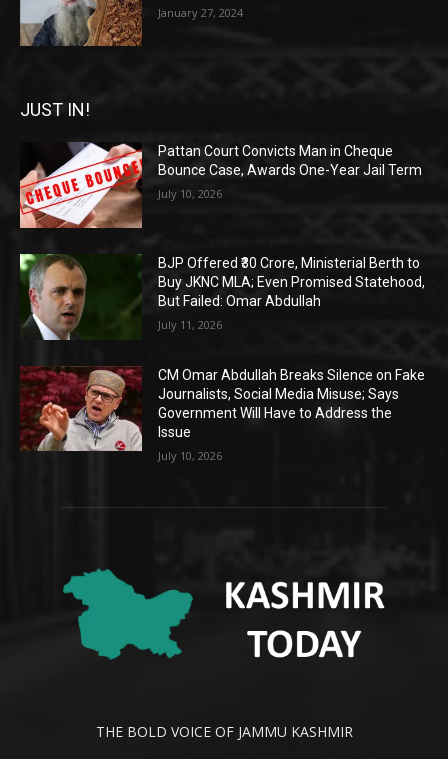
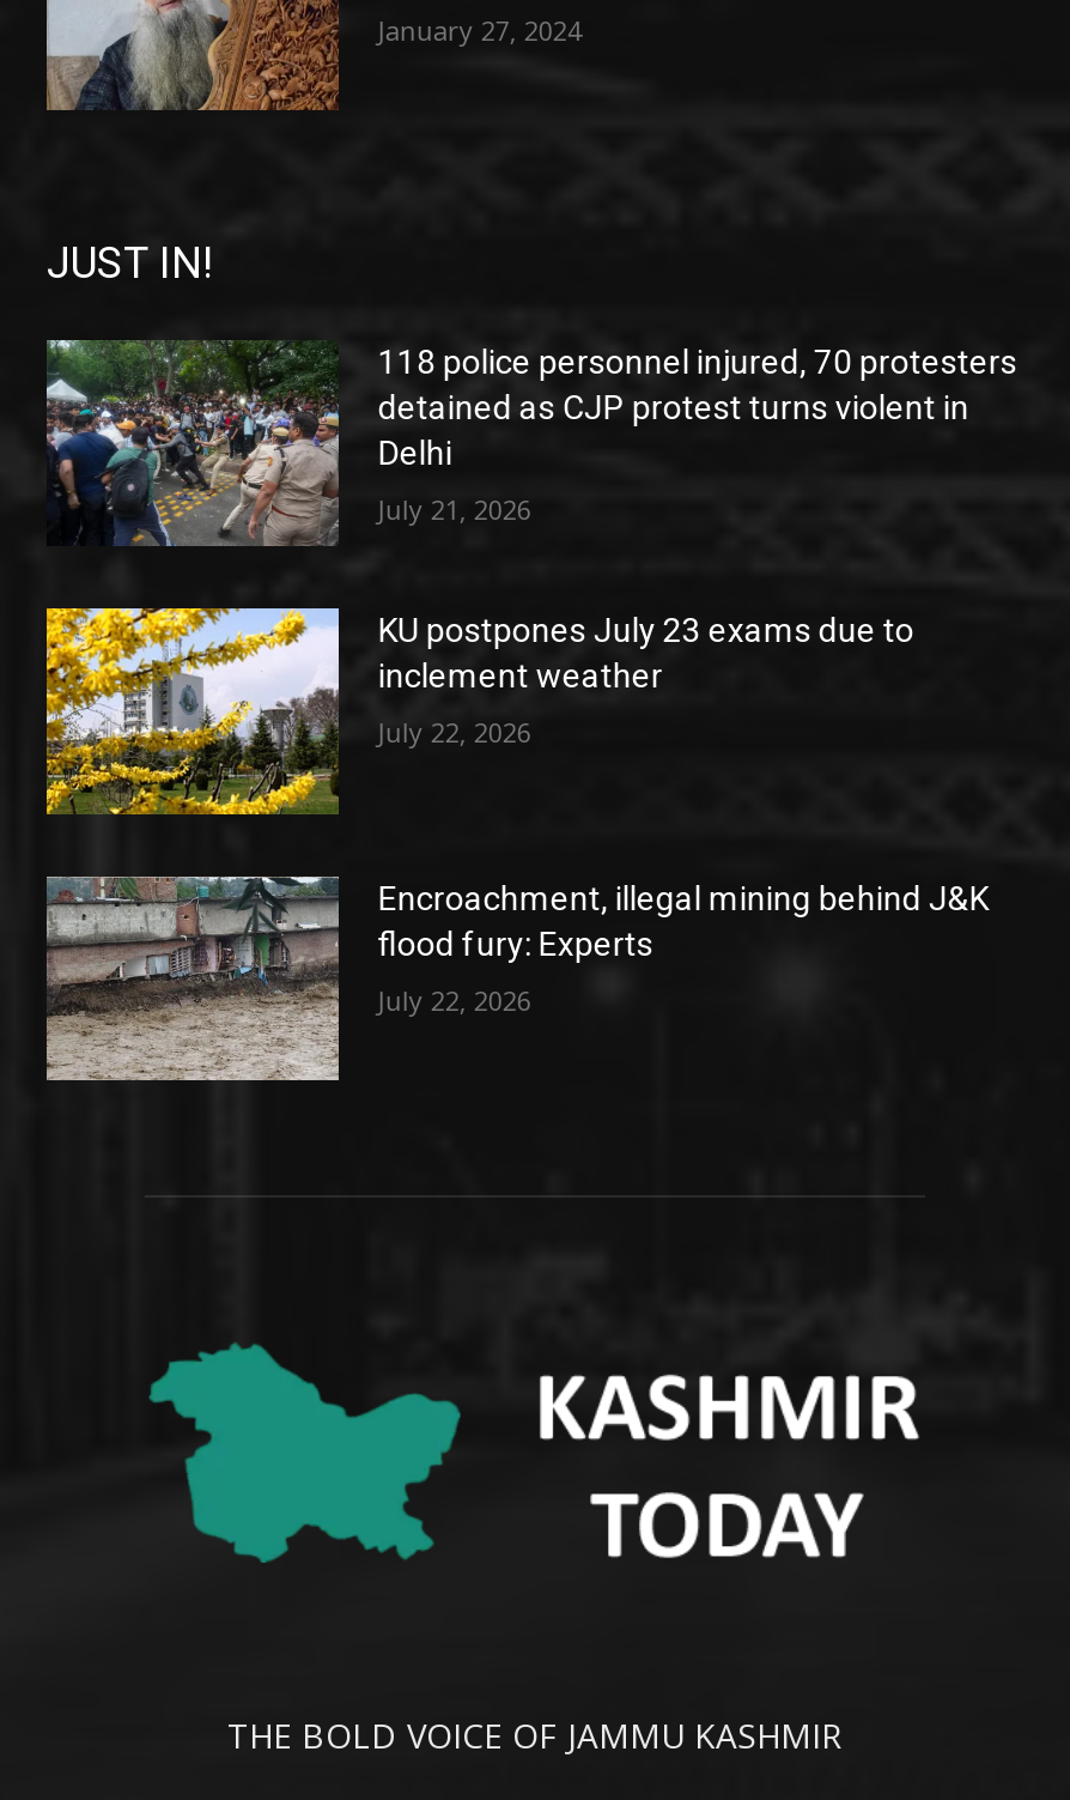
[19,142,422,229] [image] | Pattan Court Convicts Man in Cheque | Bounce Case, Awards One-Year Jail Term -> [44,338,1017,546] [image] | 118 police personnel injured, 70 protesters | detained as CJP protest turns violent in | Delhi
[158,186,222,201] July 10, 2026 -> [378,492,531,528] July 21, 2026
[19,253,425,341] [image] | BJP Offered ₹30 Crore, Ministerial Berth to | Buy JKNC MLA; Even Promised Statehood, | But Failed: Omar Abdullah -> [44,606,914,817] [image] | KU postpones July 23 exams due to | inclement weather
[158,317,222,332] July 11, 2026 -> [378,714,531,750] July 22, 2026
[20,366,425,451] [image] | CM Omar Abdullah Breaks Silence on Fake | Journalists, Social Media Misuse; Says | Government Will Have to Address the | Issue -> [44,874,988,1083] [image] | Encroachment, illegal mining behind J&K | flood fury: Experts
[158,448,222,463] July 10, 2026 -> [378,982,531,1017] July 22, 2026

